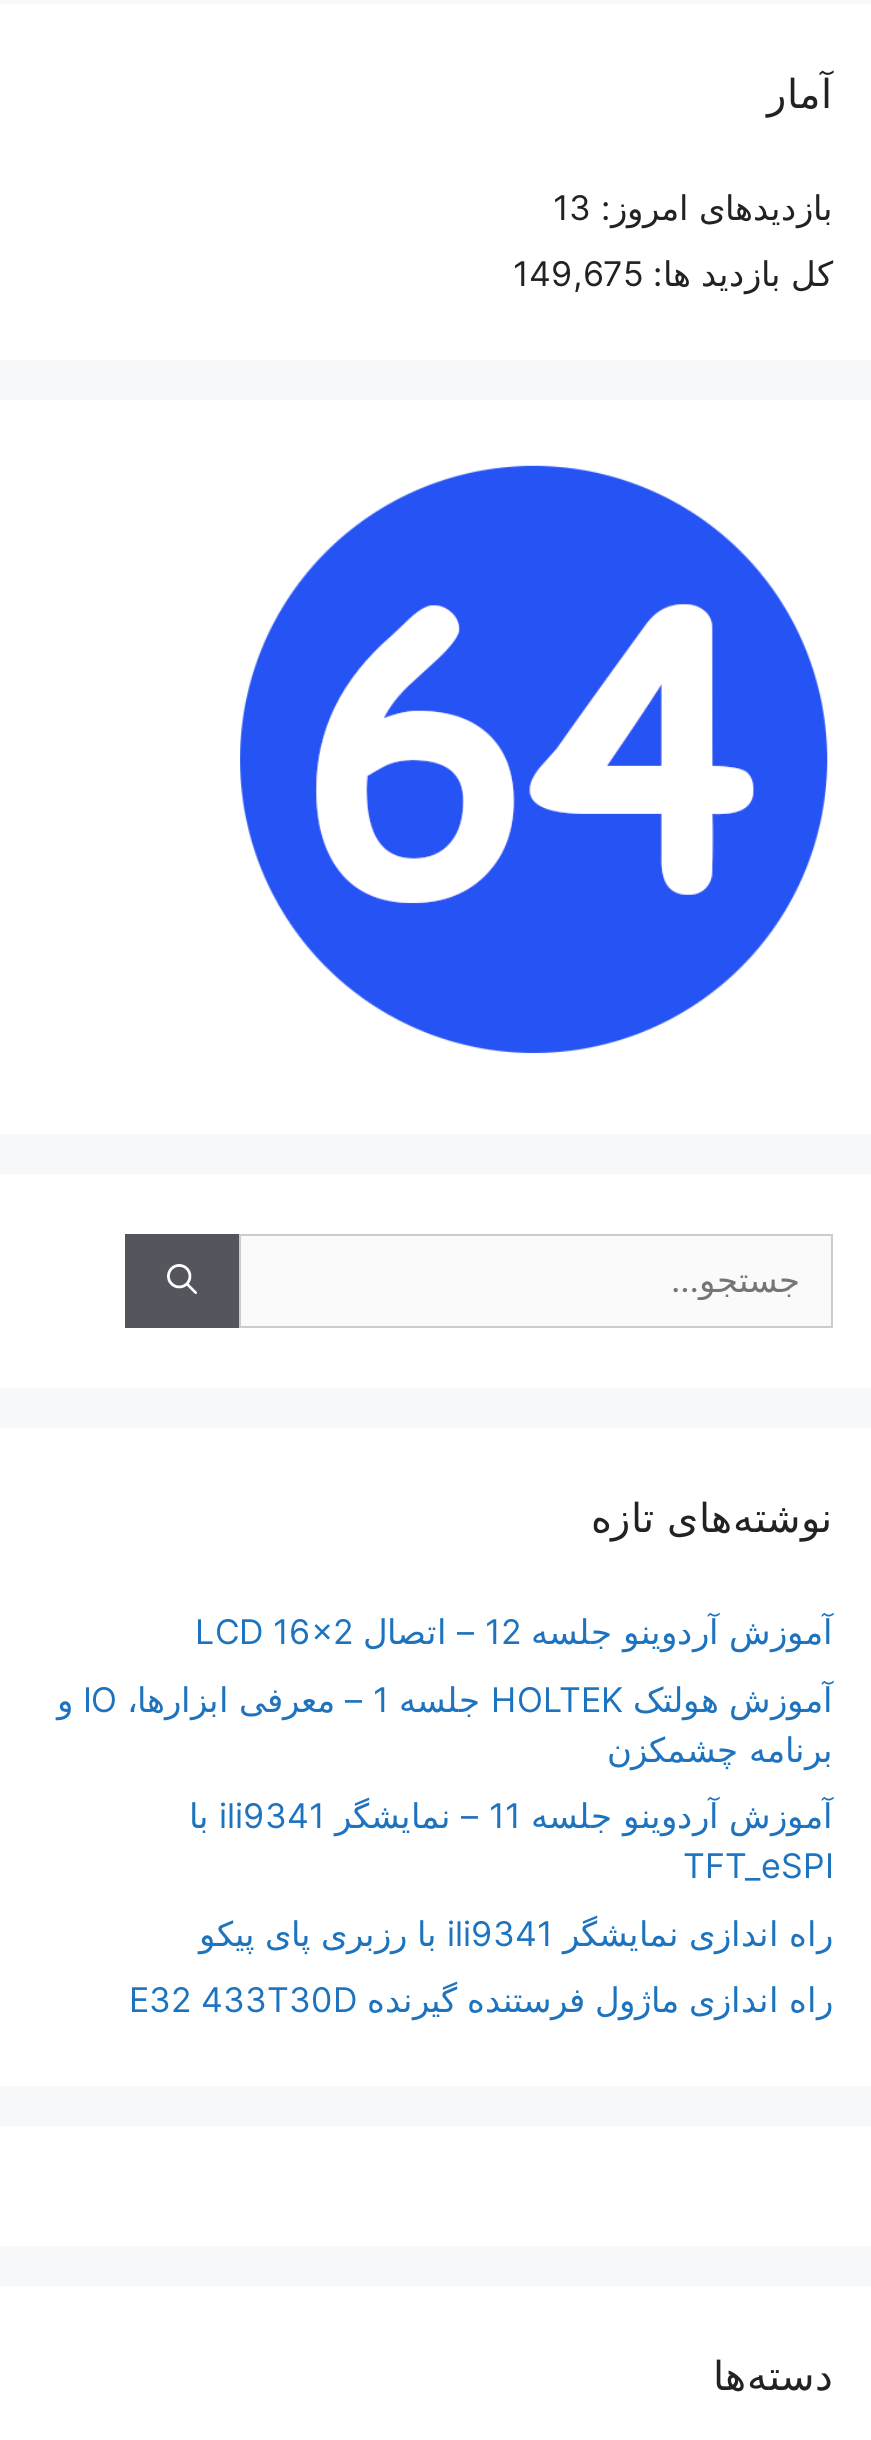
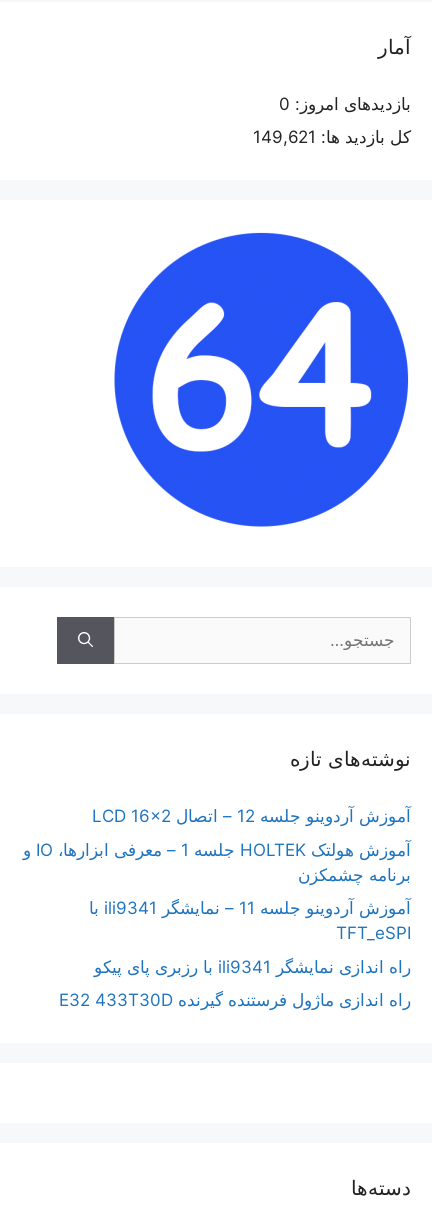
[553,187,833,227] بازدیدهای امروز: 13 -> [279,93,411,113] بازدیدهای امروز: 0
[513,254,833,294] کل بازدید ها: 149,675 -> [253,127,411,147] کل بازدید ها: 149,621

